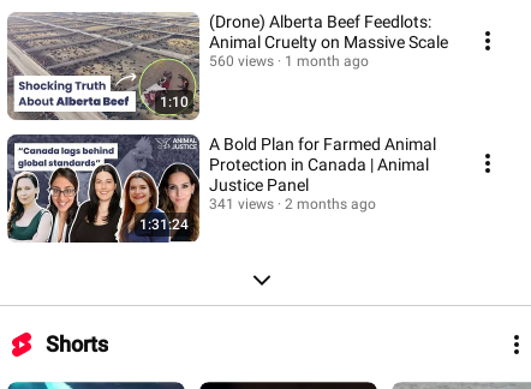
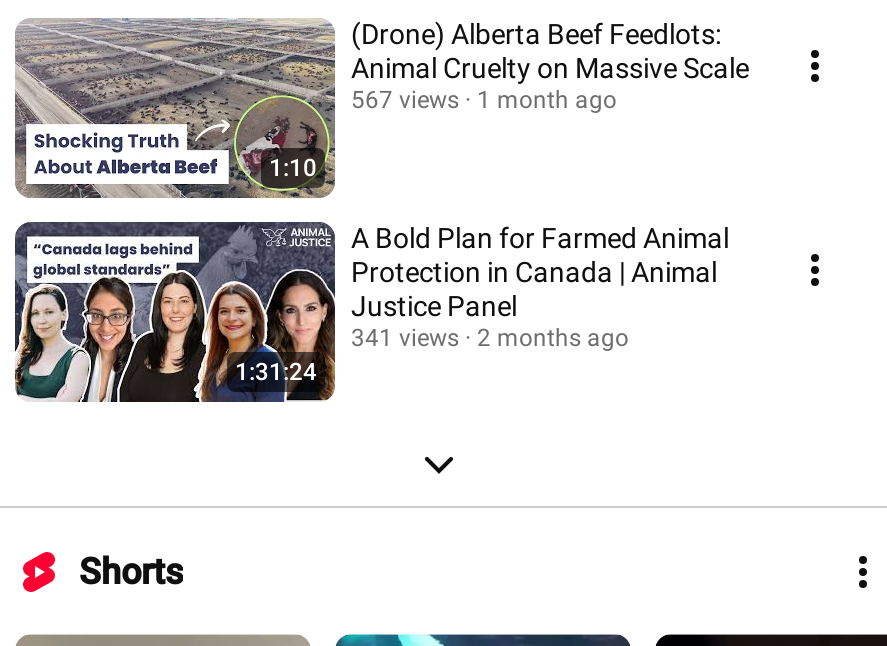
[209,53,369,70] 560 views 1 month ago -> [351,86,617,114] 567 views 1 month ago

